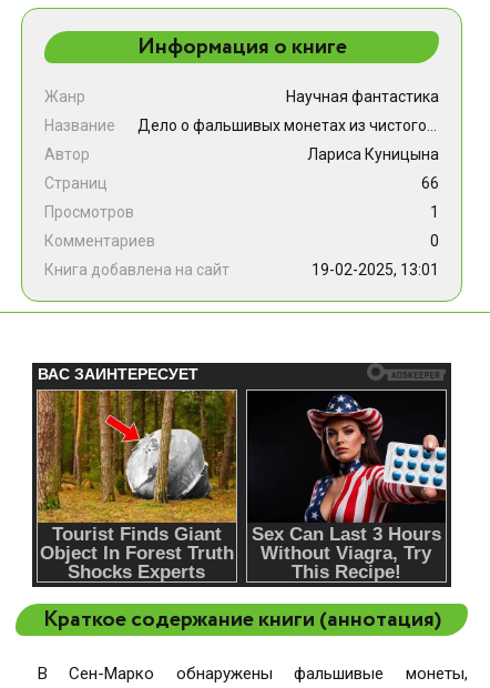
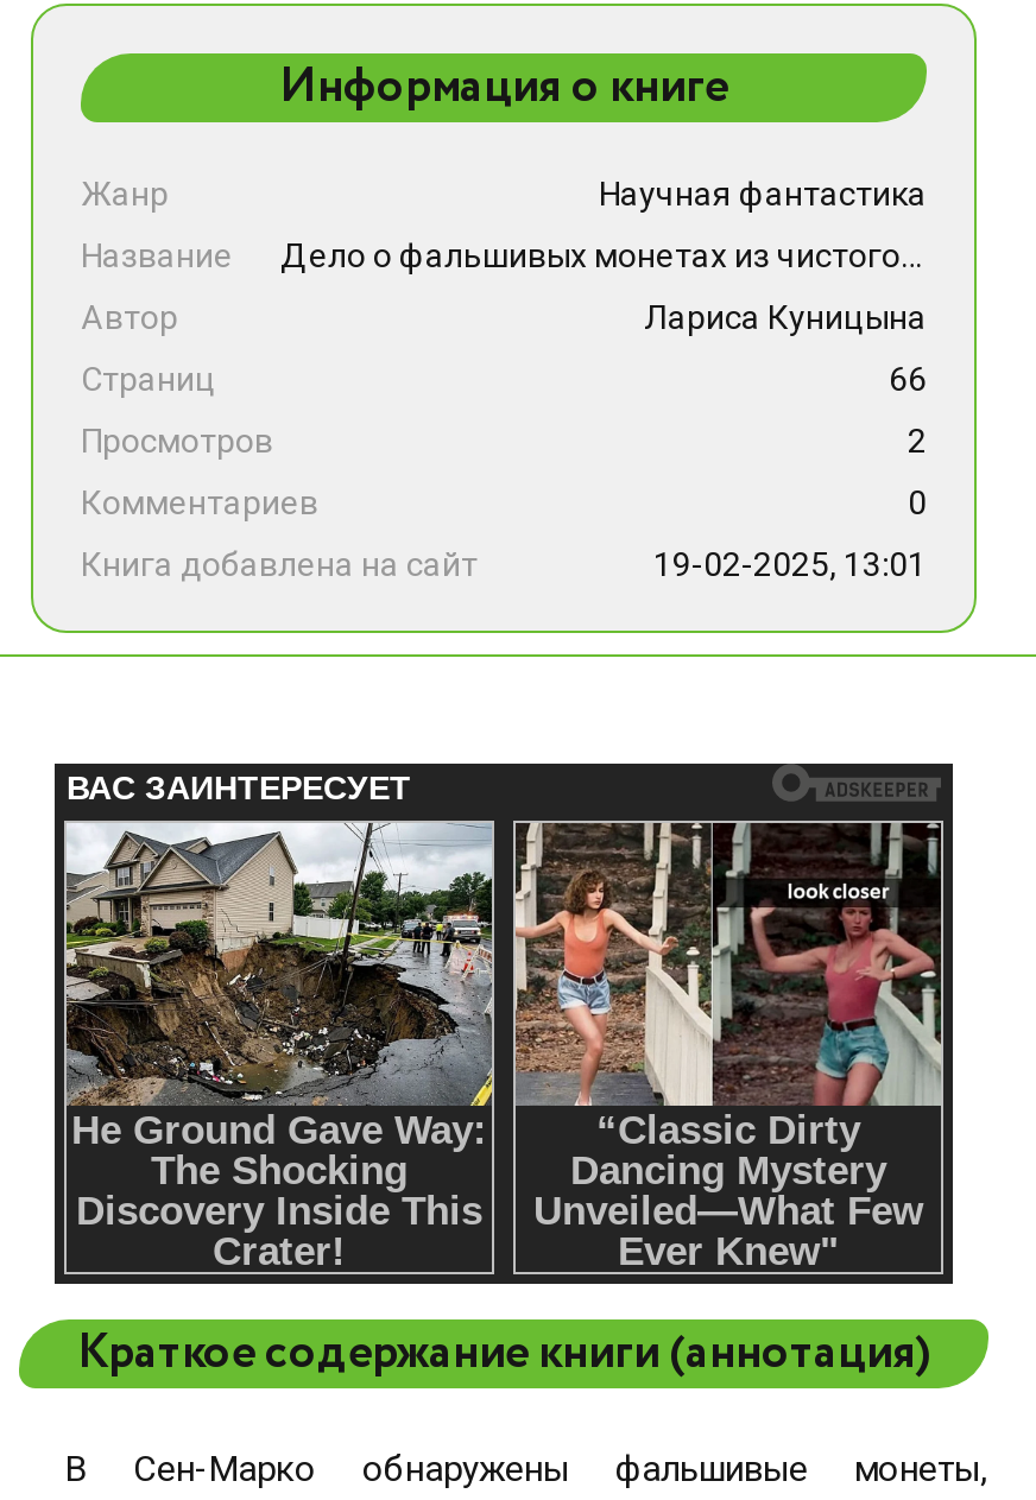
[430,203,439,221] 1 -> [908,422,927,460] 2
[37,389,237,583] [image] -> [64,821,494,1272] [image]
[247,391,447,583] [image] -> [513,821,943,1272] [image]

